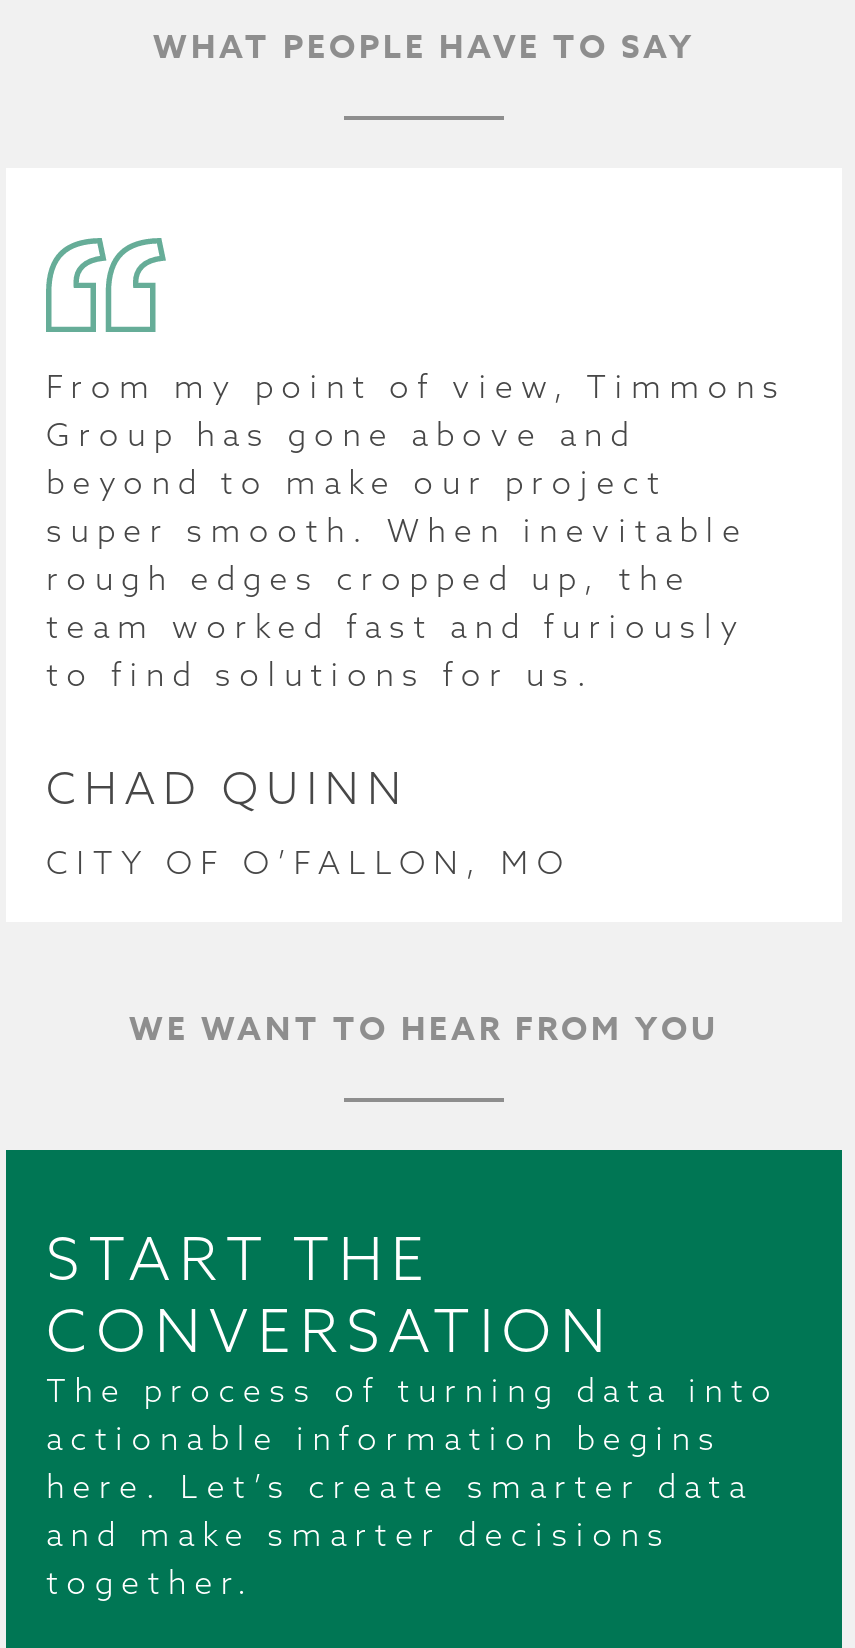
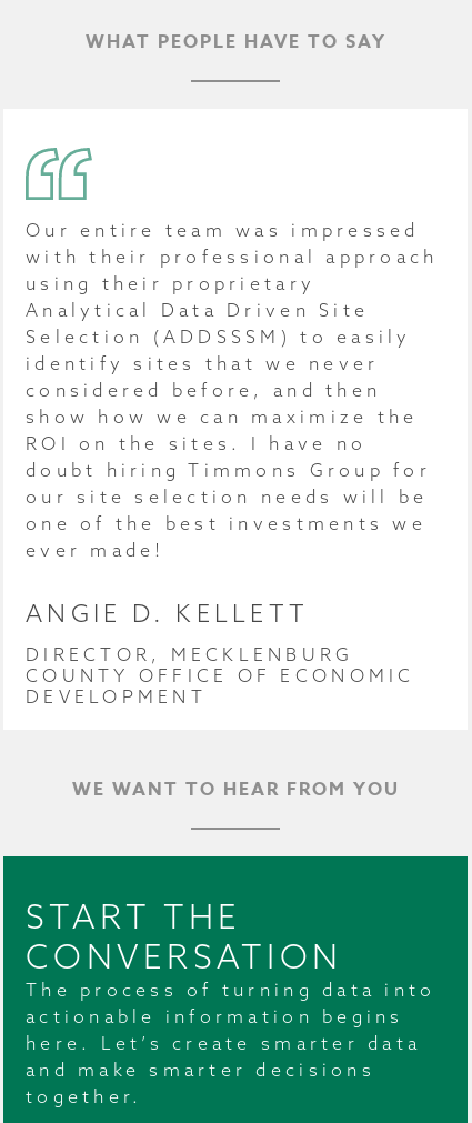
[46,366,787,694] From my point of view, Timmons | Group has gone above and | beyond to make our project | super smooth. When inevitable | rough edges cropped up, the | team worked fast and furiously | to find solutions for us. -> [26,219,438,561] Our entire team was impressed | with their professional approach | using their proprietary | Analytical Data Driven Site | Selection (ADDSSSM) to easily | identify sites that we never | considered before, and then | show how we can maximize the | ROI on the sites. I have no | doubt hiring Timmons Group for | our site selection needs will be | one of the best investments we | ever made!
[46,760,410,816] CHAD QUINN -> [26,598,309,629] ANGIE D. KELLETT
[46,842,571,882] CITY OF O’FALLON, MO -> [26,643,415,708] DIRECTOR, MECKLENBURG | COUNTY OFFICE OF ECONOMIC | DEVELOPMENT

